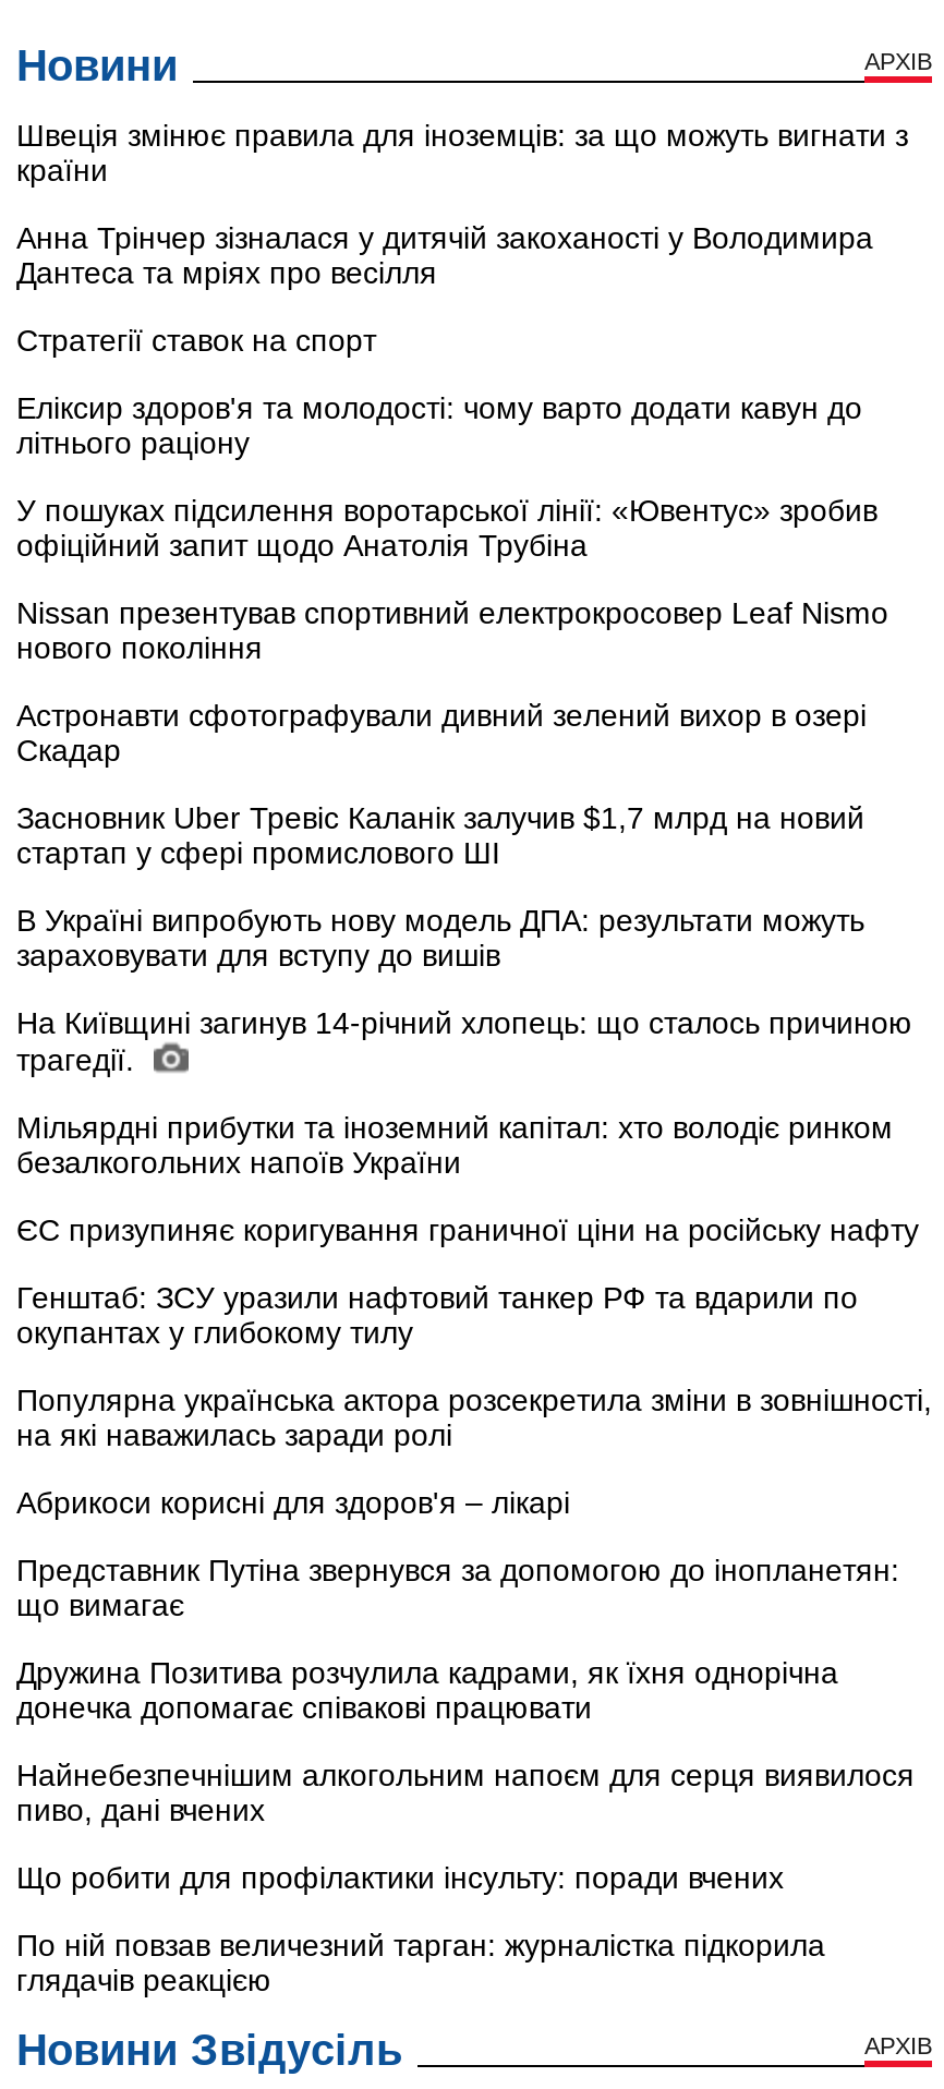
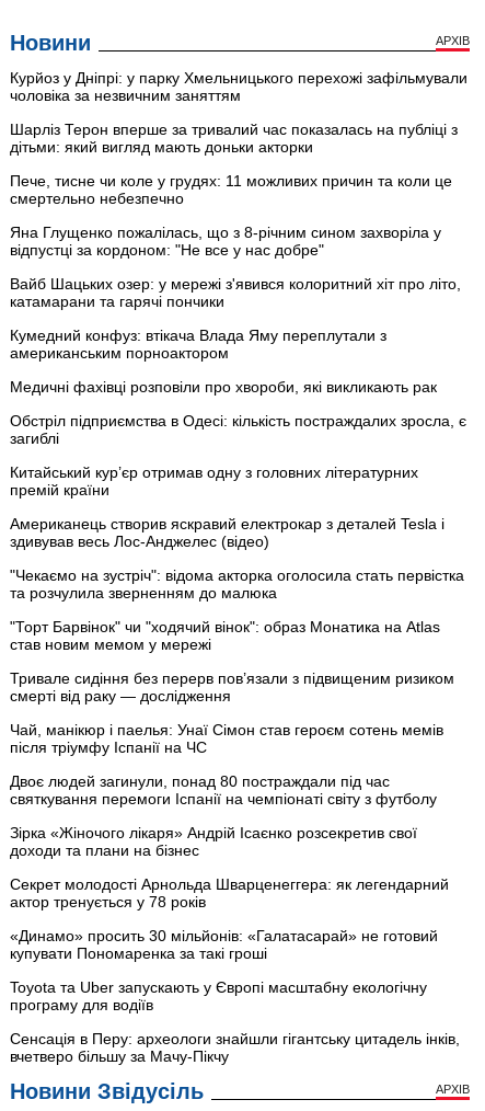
[16,118,908,188] Швеція змінює правила для іноземців: за що можуть вигнати з | країни -> [10,69,467,104] Курйоз у Дніпрі: у парку Хмельницького перехожі зафільмували | чоловіка за незвичним заняттям
[16,221,873,290] Анна Трінчер зізналася у дитячій закоханості у Володимира | Дантеса та мріях про весілля -> [10,121,458,156] Шарліз Терон вперше за тривалий час показалась на публіці з | дітьми: який вигляд мають доньки акторки
[16,323,376,358] Стратегії ставок на спорт -> [10,172,452,207] Пече, тисне чи коле у грудях: 11 можливих причин та коли це | смертельно небезпечно
[16,391,862,461] Еліксир здоров'я та молодості: чому варто додати кавун до | літнього раціону -> [10,224,441,259] Яна Глущенко пожалілась, що з 8-річним сином захворіла у | відпустці за кордоном: "Не все у нас добре"
[16,493,878,563] У пошуках підсилення воротарської лінії: «Ювентус» зробив | офіційний запит щодо Анатолія Трубіна -> [10,275,461,310] Вайб Шацьких озер: у мережі з'явився колоритний хіт про літо, | катамарани та гарячі пончики
[16,596,888,666] Nissan презентував спортивний електрокросовер Leaf Nismo | нового покоління -> [10,327,386,362] Кумедний конфуз: втікача Влада Яму переплутали з | американським порноактором
[16,698,867,768] Астронавти сфотографували дивний зелений вихор в озері | Скадар -> [10,378,437,396] Медичні фахівці розповіли про хвороби, які викликають рак
[16,801,864,870] Засновник Uber Тревіс Каланік залучив $1,7 млрд на новий | стартап у сфері промислового ШІ -> [10,412,466,447] Обстріл підприємства в Одесі: кількість постраждалих зросла, є | загиблі
[16,903,864,973] В Україні випробують нову модель ДПА: результати можуть | зараховувати для вступу до вишів -> [10,464,418,499] Китайський кур’єр отримав одну з головних літературних | премій країни
[16,1006,912,1078] На Київщині загинув 14-річний хлопець: що сталось причиною | трагедії. -> [10,515,444,550] Американець створив яскравий електрокар з деталей Tesla і | здивував весь Лос-Анджелес (відео)
[16,1110,893,1180] Мільярдні прибутки та іноземний капітал: хто володіє ринком | безалкогольних напоїв України -> [10,567,464,602] "Чекаємо на зустріч": відома акторка оголосила стать первістка | та розчулила зверненням до малюка
[16,1213,919,1248] ЄС призупиняє коригування граничної ціни на російську нафту -> [10,618,440,653] "Торт Барвінок" чи "ходячий вінок": образ Монатика на Atlas | став новим мемом у мережі
[16,1280,858,1350] Генштаб: ЗСУ уразили нафтовий танкер РФ та вдарили по | окупантах у глибокому тилу -> [10,670,454,705] Тривале сидіння без перерв пов’язали з підвищеним ризиком | смерті від раку — дослідження
[16,1383,932,1453] Популярна українська актора розсекретила зміни в зовнішності, | на які наважилась заради ролі -> [10,721,443,756] Чай, манікюр і паелья: Унаї Сімон став героєм сотень мемів | після тріумфу Іспанії на ЧС
[16,1485,570,1520] Абрикоси корисні для здоров'я – лікарі -> [10,773,437,808] Двоє людей загинули, понад 80 постраждали під час | святкування перемоги Іспанії на чемпіонаті світу з футболу
[16,1553,899,1623] Представник Путіна звернувся за допомогою до інопланетян: | що вимагає -> [10,824,417,859] Зірка «Жіночого лікаря» Андрій Ісаєнко розсекретив свої | доходи та плани на бізнес
[16,1655,838,1725] Дружина Позитива розчулила кадрами, як їхня однорічна | донечка допомагає співакові працювати -> [10,876,449,911] Секрет молодості Арнольда Шварценеггера: як легендарний | актор тренується у 78 років
[16,1758,915,1828] Найнебезпечнішим алкогольним напоєм для серця виявилося | пиво, дані вчених -> [10,927,438,962] «Динамо» просить 30 мільйонів: «Галатасарай» не готовий | купувати Пономаренка за такі гроші
[16,1860,784,1895] Що робити для профілактики інсульту: поради вчених -> [10,979,427,1014] Toyota та Uber запускають у Європі масштабну екологічну | програму для водіїв
[16,1928,825,1998] По ній повзав величезний тарган: журналістка підкорила | глядачів реакцією -> [10,1030,460,1065] Сенсація в Перу: археологи знайшли гігантську цитадель інків, | вчетверо більшу за Мачу-Пікчу

